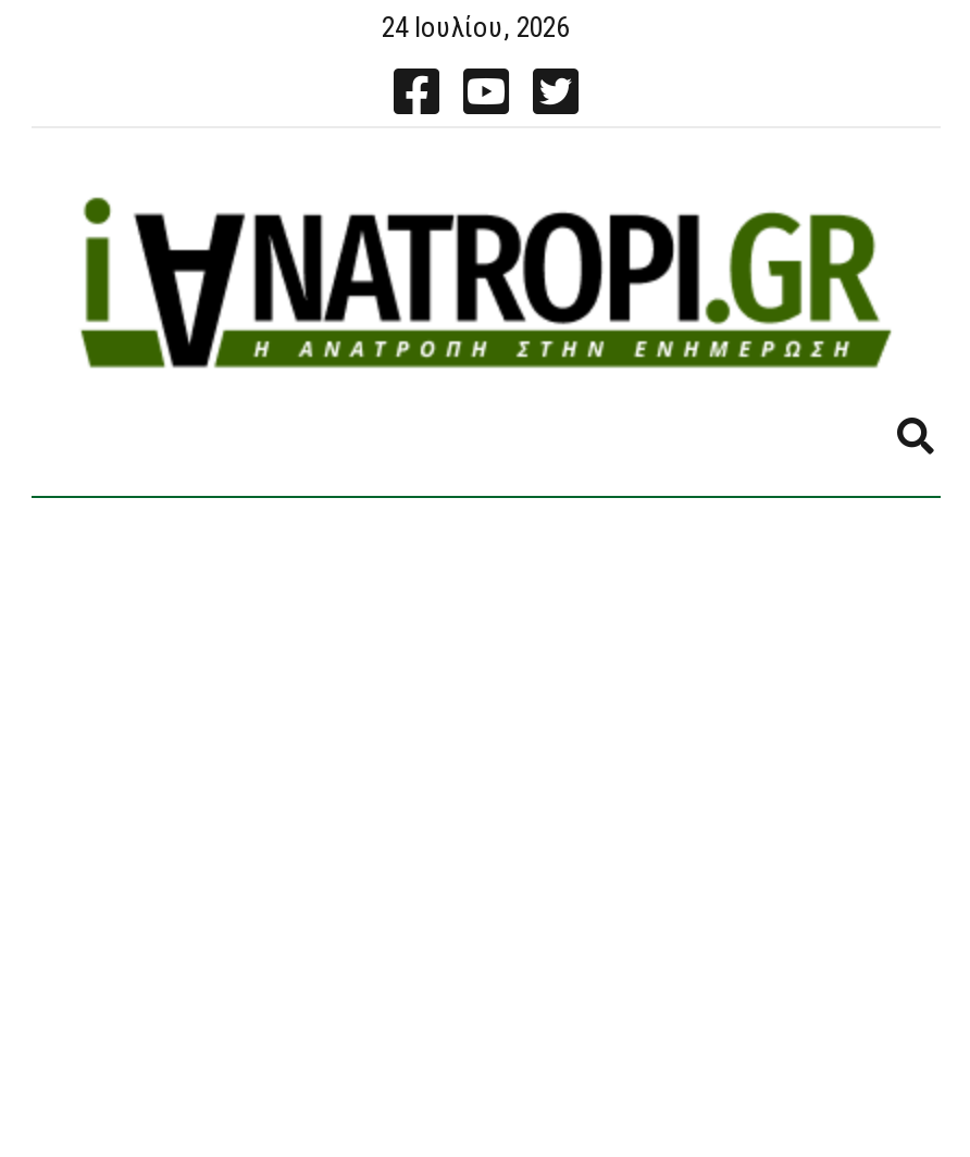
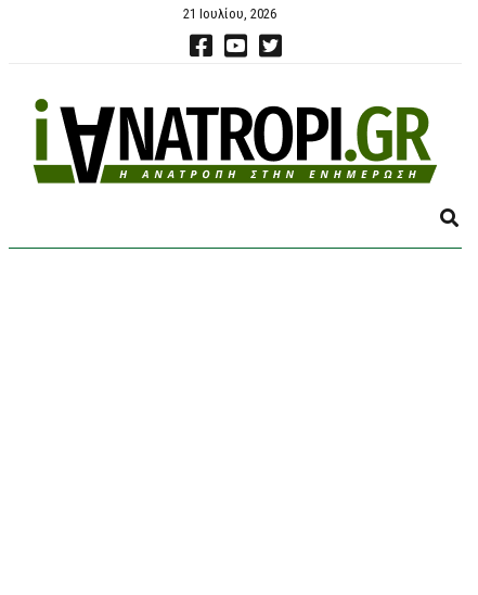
[382,11,569,43] 24 Ιουλίου, 2026 -> [183,5,276,22] 21 Ιουλίου, 2026

